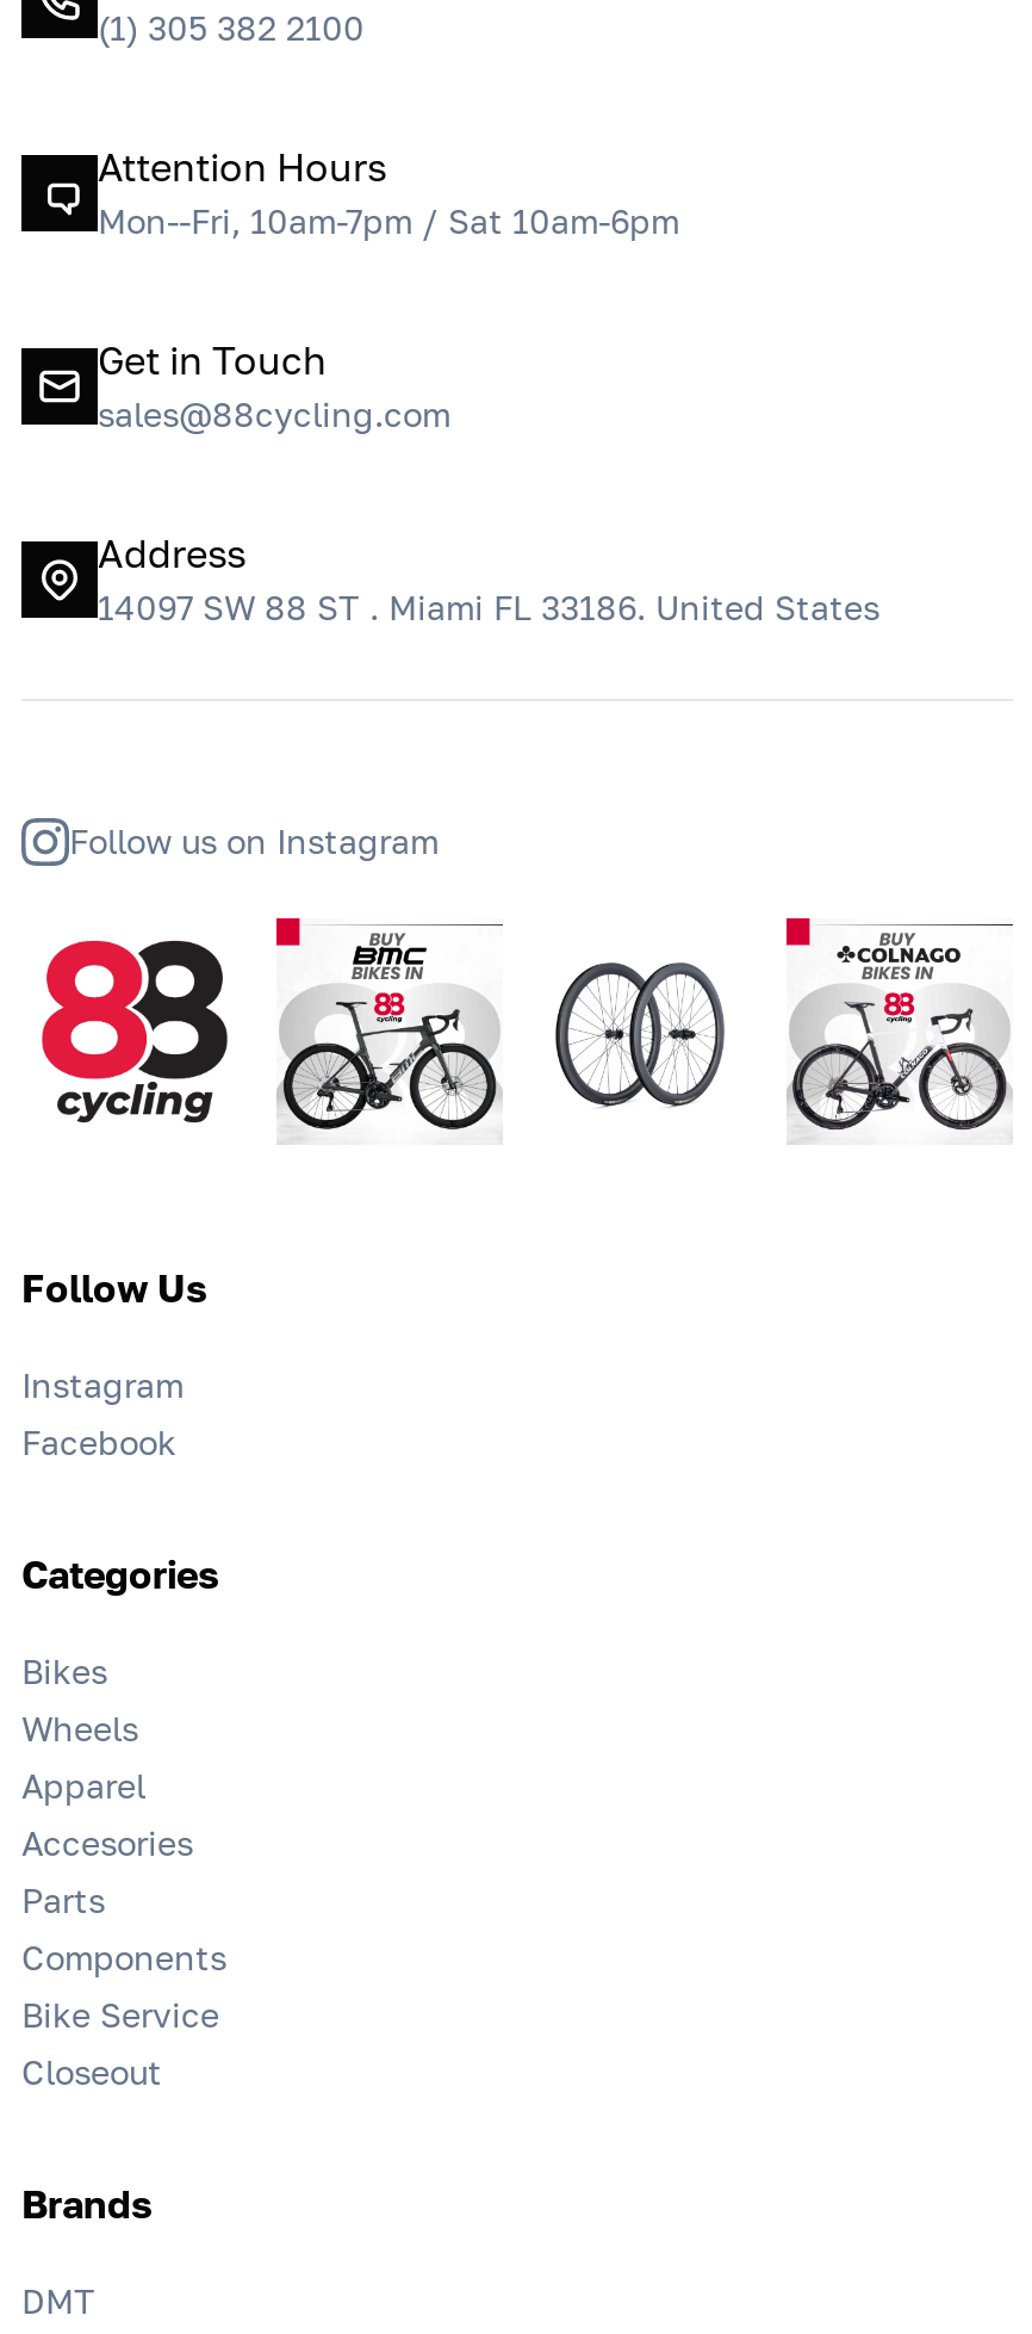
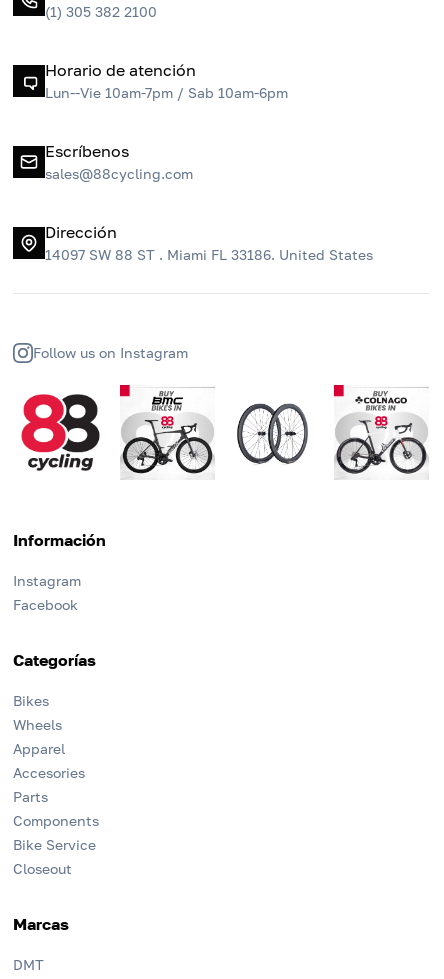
[98,143,679,241] Attention Hours | Mon--Fri, 10am-7pm / Sat 10am-6pm -> [45,60,288,101] Horario de atención | Lun--Vie 10am-7pm / Sab 10am-6pm
[98,336,327,384] Get in Touch -> [45,141,129,161] Escríbenos
[98,530,245,577] Address -> [45,222,117,242] Dirección
[21,1265,207,1313] Follow Us -> [13,530,106,550] Información
[21,1551,219,1599] Categories -> [13,650,96,670] Categorías
[21,2181,153,2229] Brands -> [13,914,69,934] Marcas

